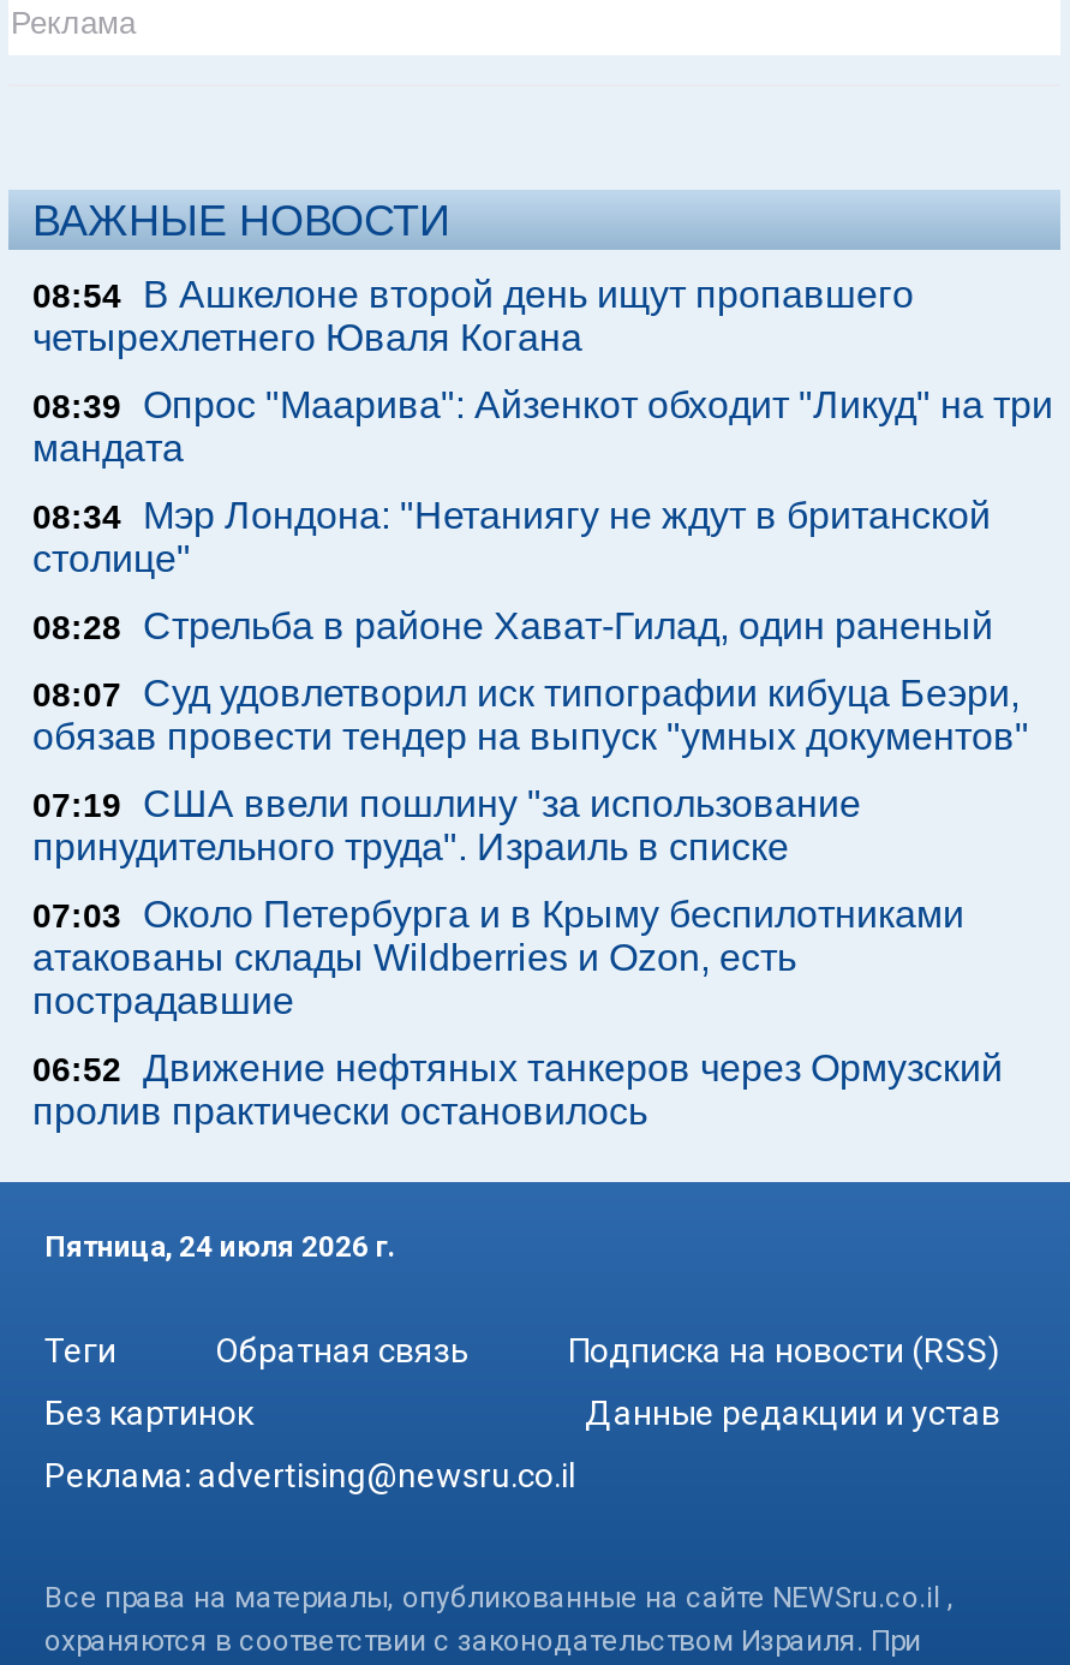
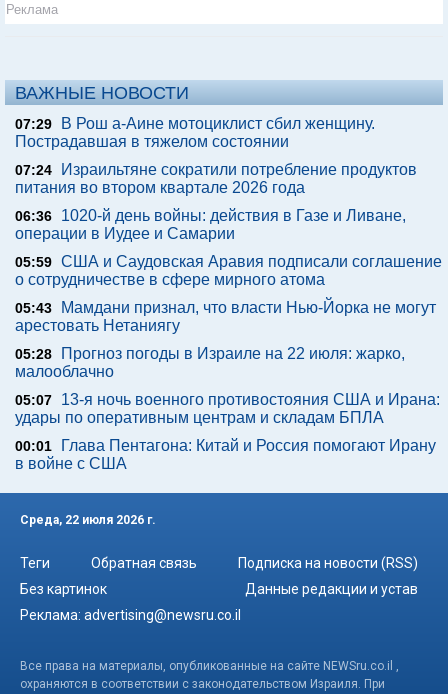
[32,275,914,359] 08:54 В Ашкелоне второй день ищут пропавшего | четырехлетнего Юваля Когана -> [15,115,375,150] 07:29 В Рош а-Аине мотоциклист сбил женщину. | Пострадавшая в тяжелом состоянии
[32,385,1053,469] 08:39 Опрос "Mаарива": Айзенкот обходит "Ликуд" на три | мандата -> [15,161,417,196] 07:24 Израильтяне сократили потребление продуктов | питания во втором квартале 2026 года
[32,496,991,580] 08:34 Мэр Лондона: "Нетаниягу не ждут в британской | столице" -> [15,207,406,242] 06:36 1020-й день войны: действия в Газе и Ливане, | операции в Иудее и Самарии
[32,606,993,647] 08:28 Стрельба в районе Хават-Гилад, один раненый -> [15,253,442,288] 05:59 США и Саудовская Аравия подписали соглашение | о сотрудничестве в сфере мирного атома
[32,674,1029,758] 08:07 Суд удовлетворил иск типографии кибуца Беэри, | обязав провести тендер на выпуск "умных документов" -> [15,299,436,334] 05:43 Мамдани признал, что власти Нью-Йорка не могут | арестовать Нетаниягу
[32,784,861,868] 07:19 США ввели пошлину "за использование | принудительного труда". Израиль в списке -> [15,345,405,380] 05:28 Прогноз погоды в Израиле на 22 июля: жарко, | малооблачно
[32,895,964,1022] 07:03 Около Петербурга и в Крыму беспилотниками | атакованы склады Wildberries и Ozon, есть | пострадавшие -> [15,391,440,426] 05:07 13-я ночь военного противостояния США и Ирана: | удары по оперативным центрам и складам БПЛА
[32,1048,1003,1133] 06:52 Движение нефтяных танкеров через Ормузский | пролив практически остановилось -> [15,437,436,472] 00:01 Глава Пентагона: Китай и Россия помогают Ирану | в войне с США
[44,1231,397,1265] Пятница, 24 июля 2026 г. -> [20,513,156,527] Среда, 22 июля 2026 г.

